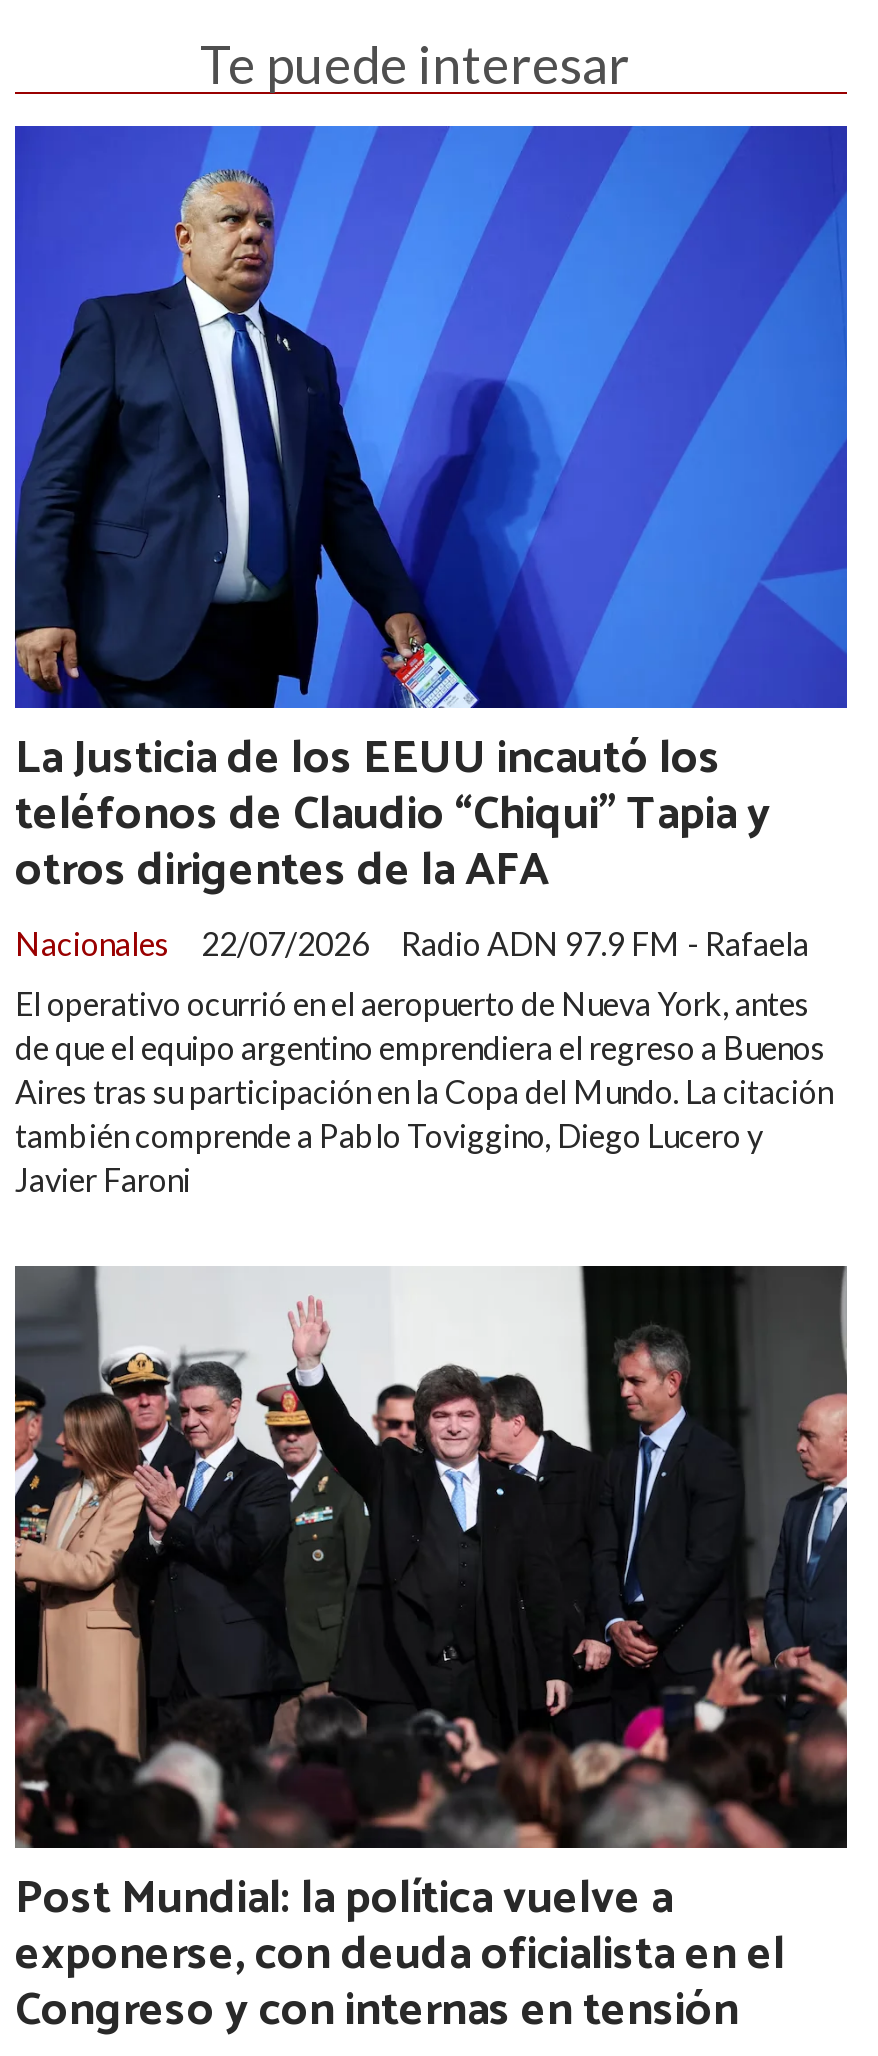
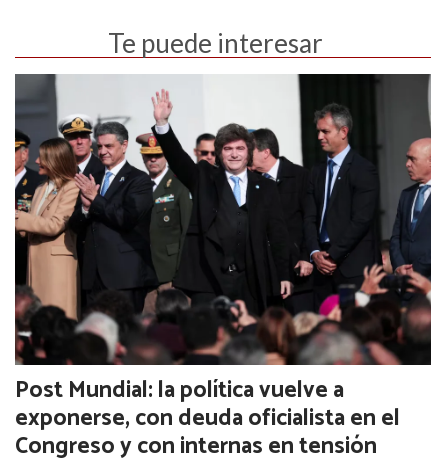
[13,124,849,1198] [image] | La Justicia de los EEUU incautó los | teléfonos de Claudio “Chiqui” Tapia y | otros dirigentes de la AFA | Radio ADN 97.9 FM - Rafaela | Nacionales | 22/07/2026 | El operativo ocurrió en el aeropuerto de Nueva York, antes | de que el equipo argentino emprendiera el regreso a Buenos | Aires tras su participación en la Copa del Mundo. La citación | también comprende a Pablo Toviggino, Diego Lucero y | Javier Faroni -> none

